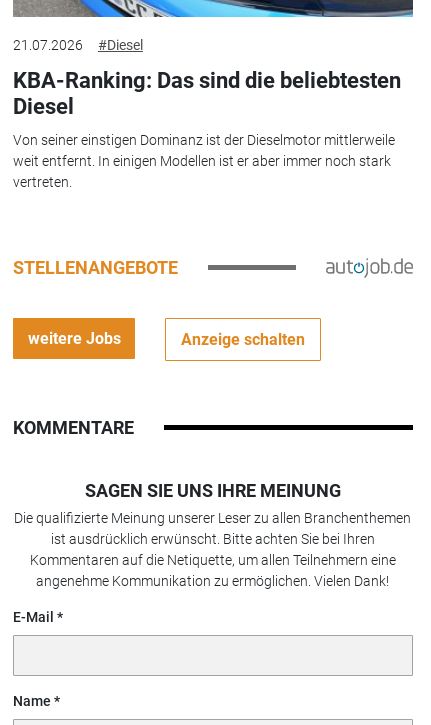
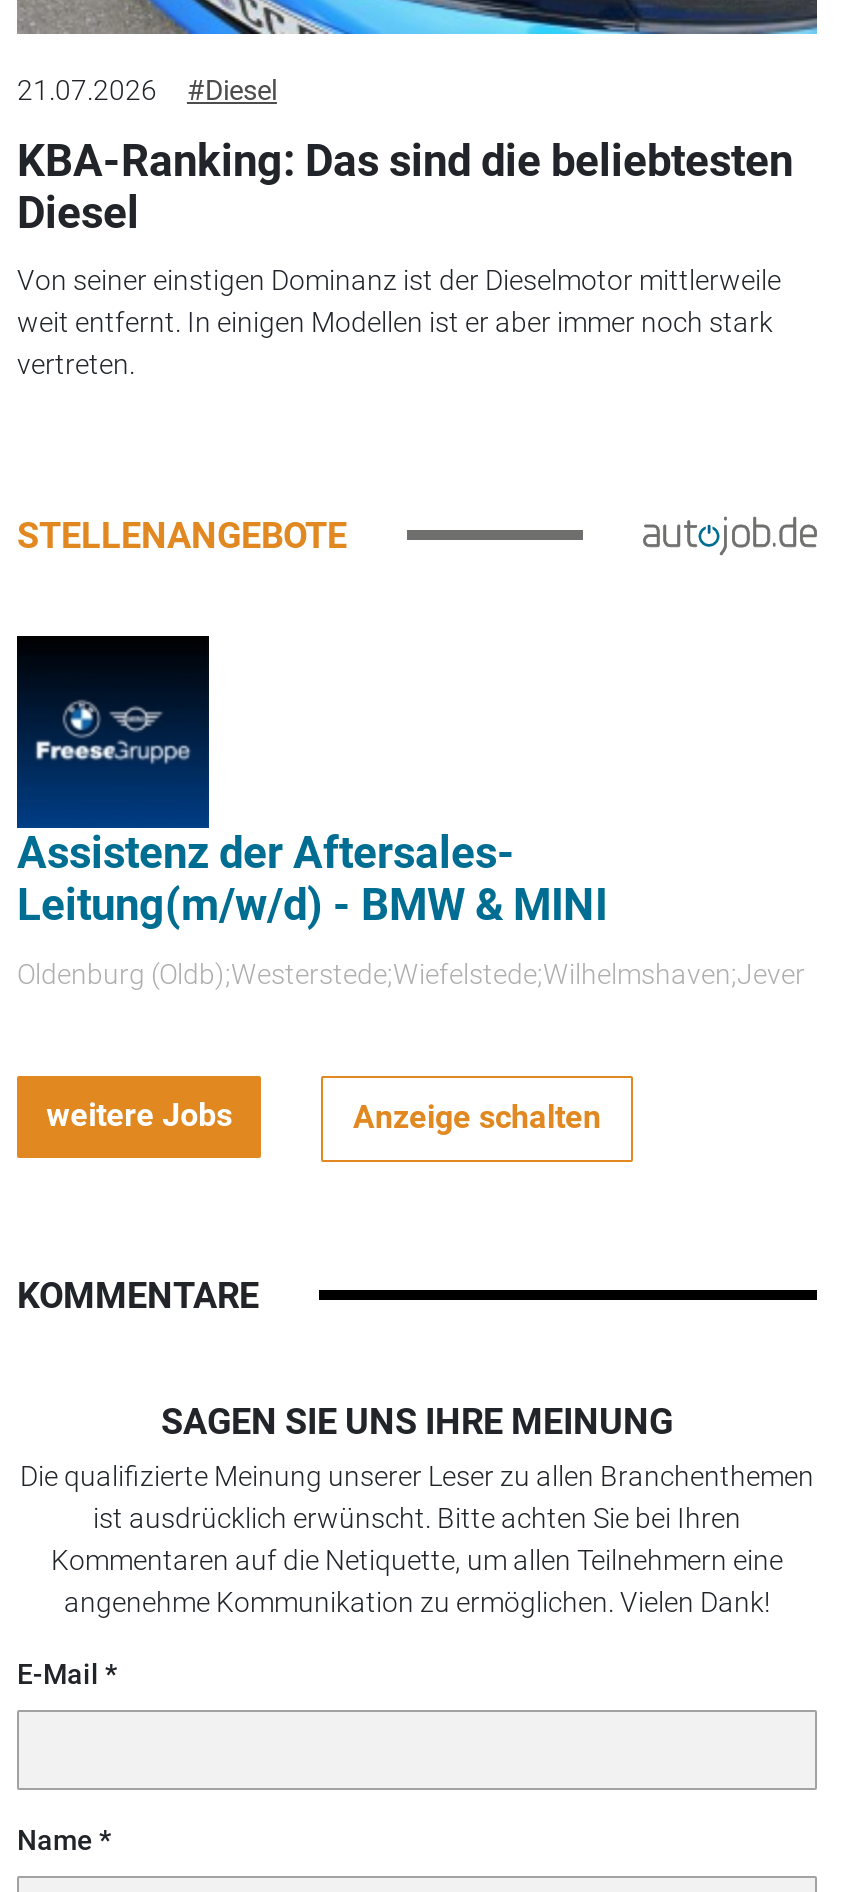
none -> [15,634,805,989] [image] | Assistenz der Aftersales- | Leitung(m/w/d) - BMW & MINI | Oldenburg (Oldb);Westerstede;Wiefelstede;Wilhelmshaven;Jever

